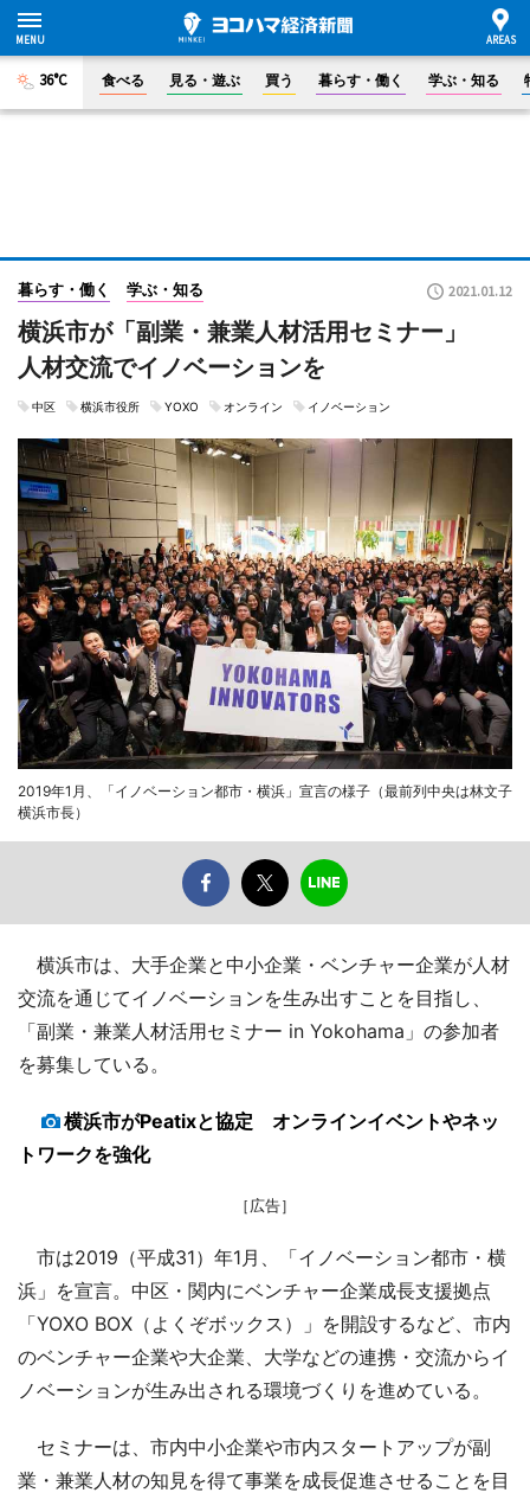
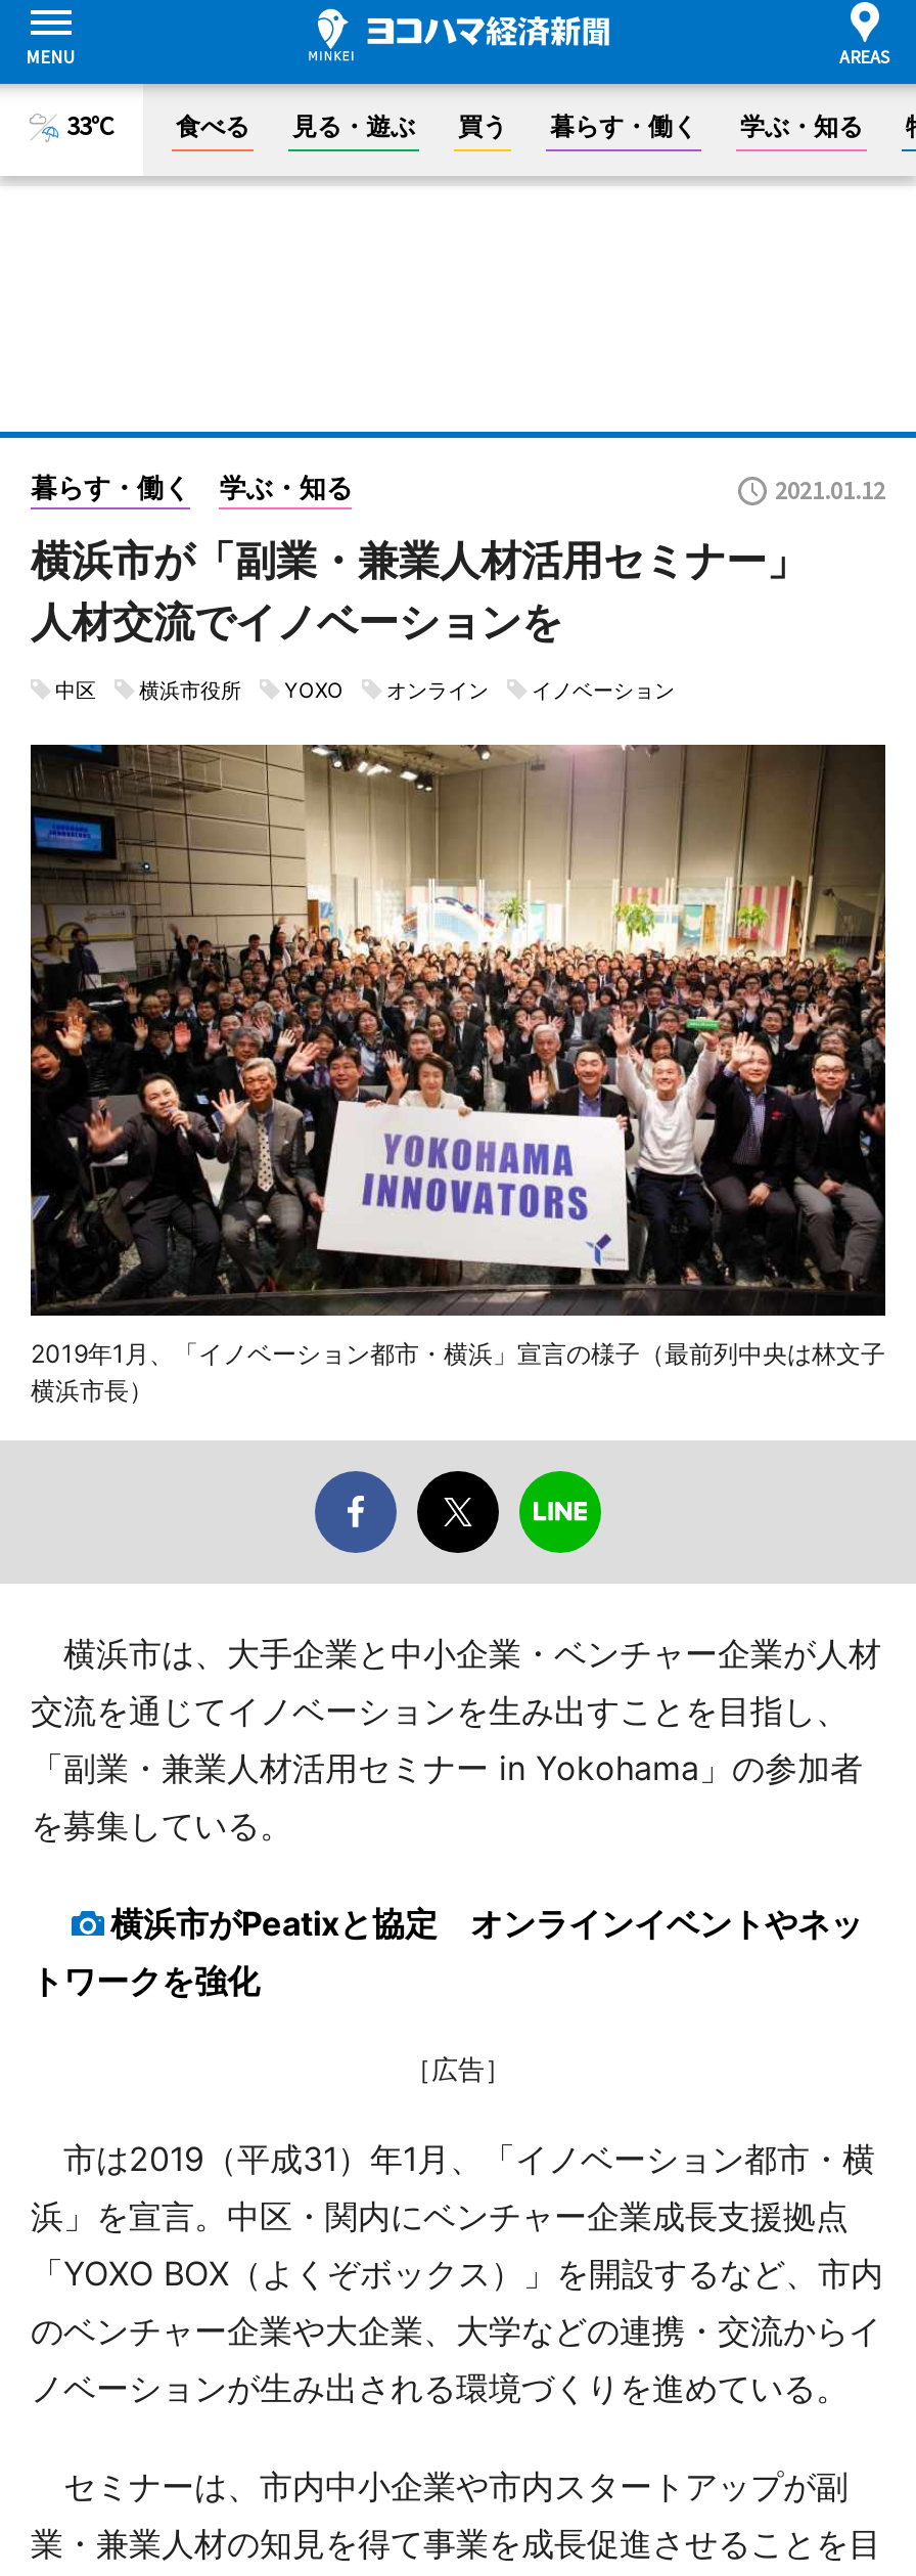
[38,71,67,91] 36°C -> [66,109,116,144] 33°C

